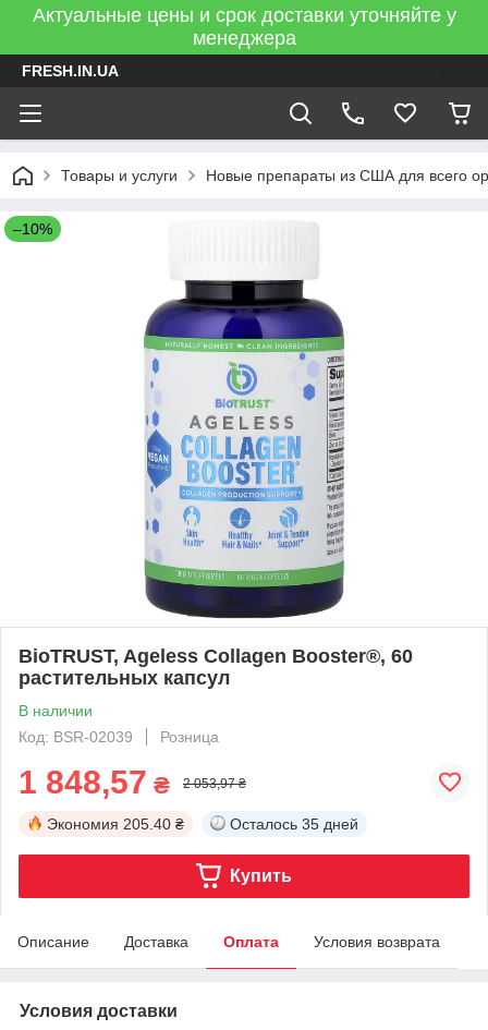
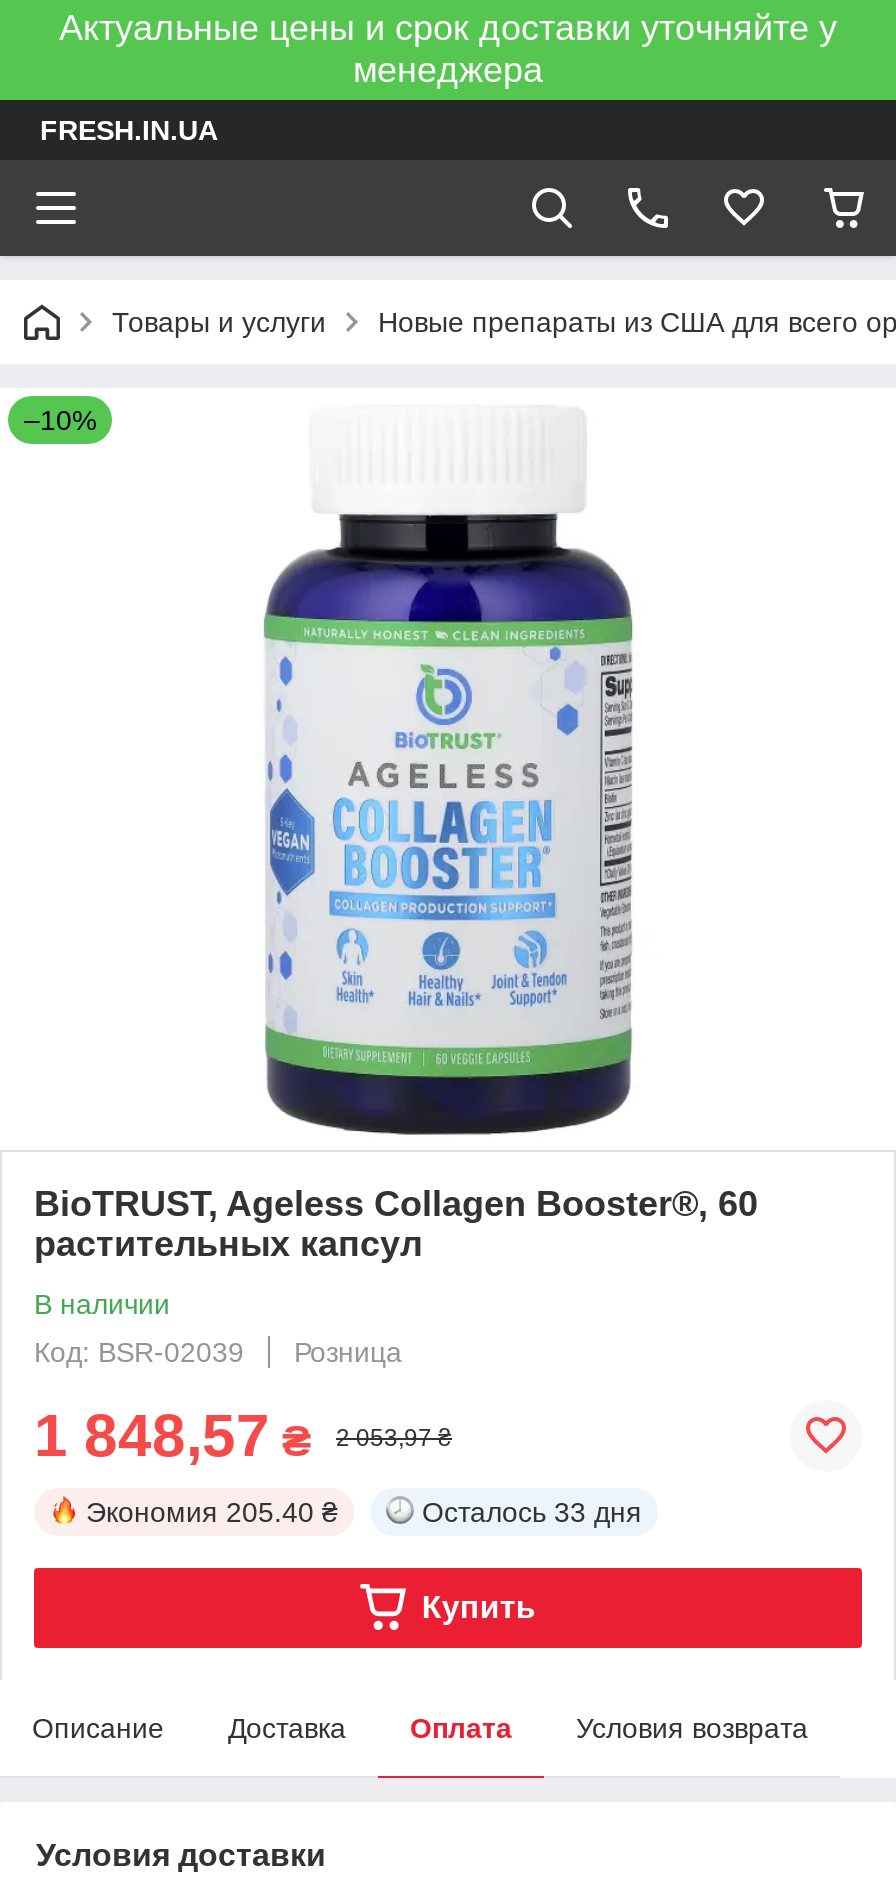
[230,815,358,833] Осталось 35 дней -> [422,1496,642,1528] Осталось 33 дня

